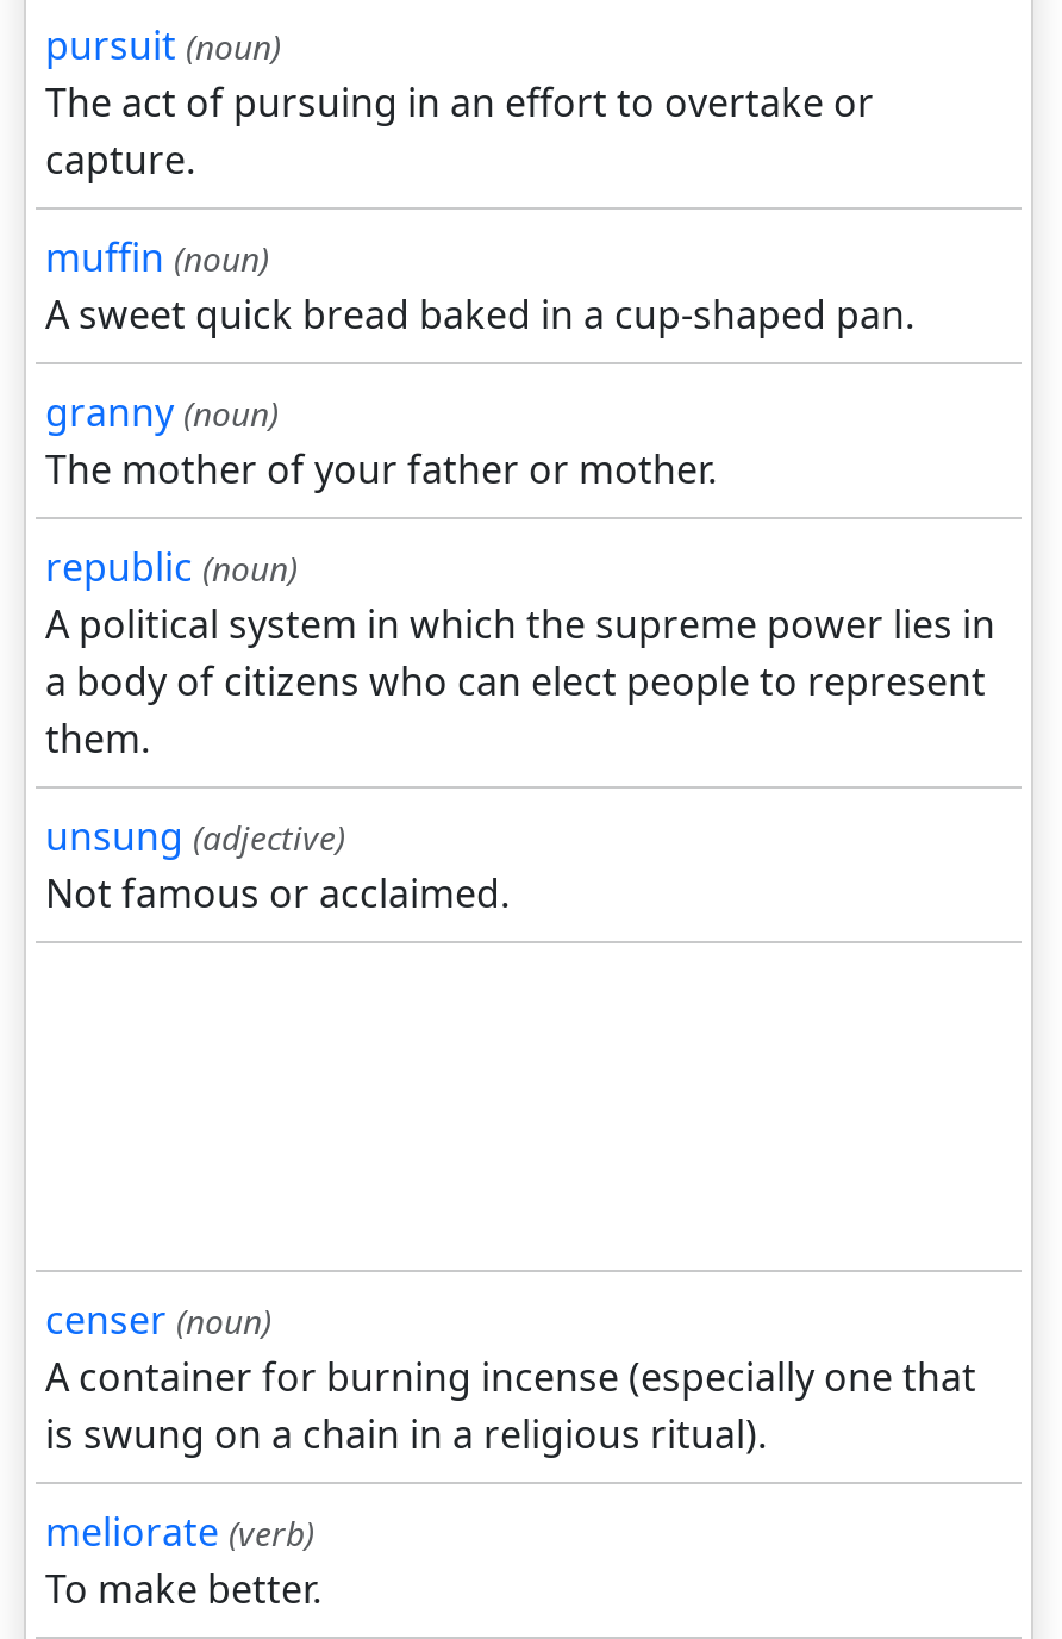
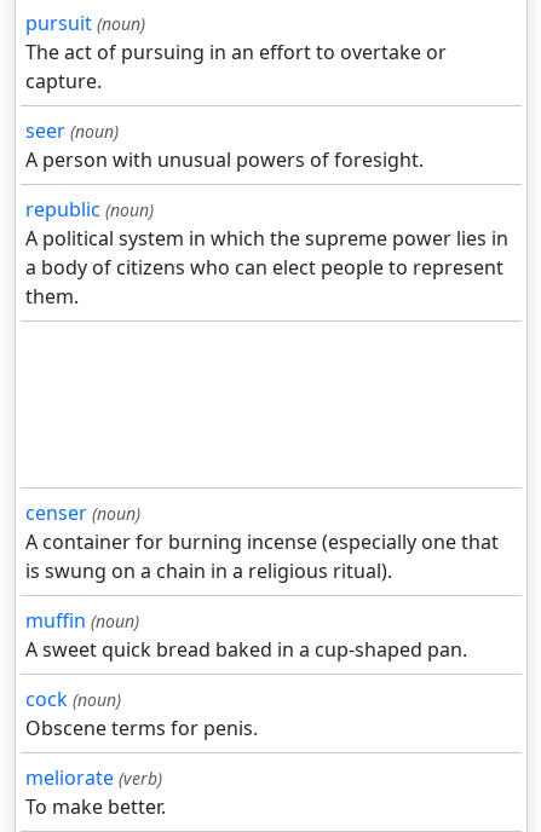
moved [45,232,914,341] -> [25,607,467,663]: muffin (noun) | A sweet quick bread baked in a cup-shaped pan.
[45,386,717,496] granny (noun) | The mother of your father or mother. -> [25,118,424,173] seer (noun) | A person with unusual powers of foresight.
moved [45,541,995,765] -> [25,196,508,310]: republic (noun) | A political system in which the supreme power lies in | a body of citizens who can elect people to represent | them.
[45,810,510,920] unsung (adjective) | Not famous or acclaimed. -> none
moved [45,1294,976,1461] -> [25,500,499,584]: censer (noun) | A container for burning incense (especially one that | is swung on a chain in a religious ritual).
none -> [25,686,258,742] cock (noun) | Obscene terms for penis.

